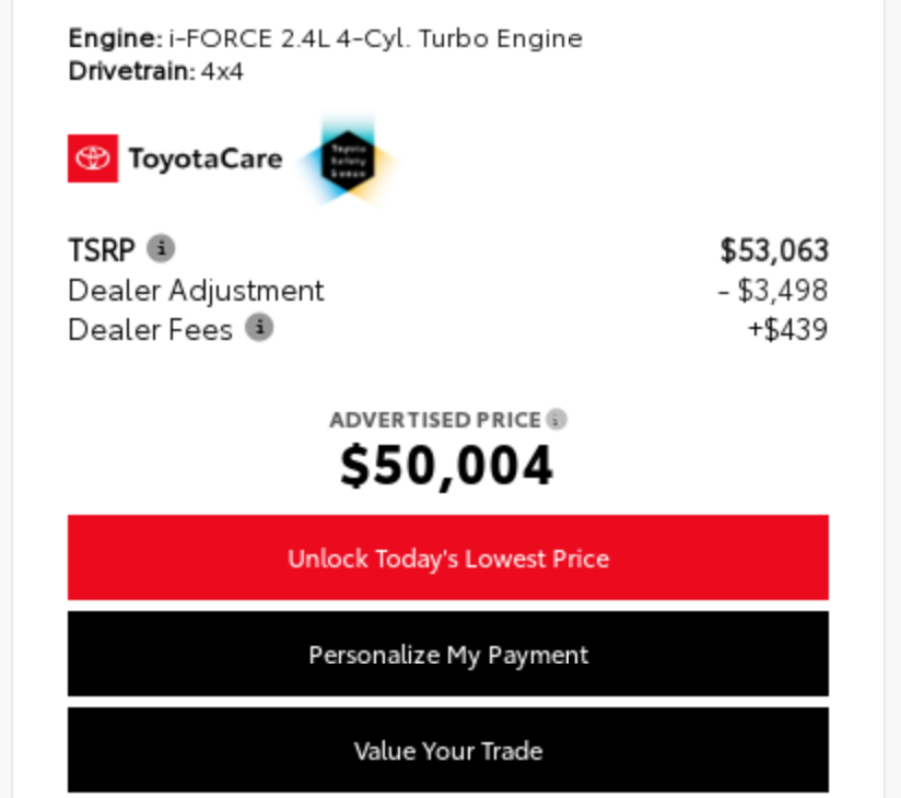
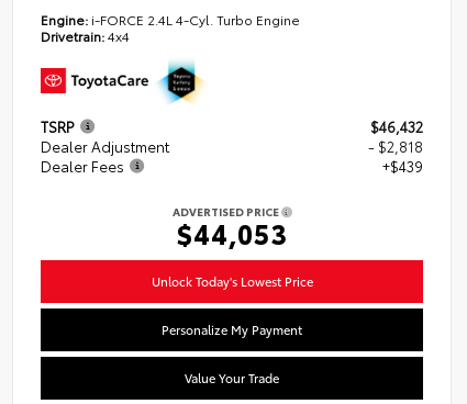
[719,227,829,267] $53,063 -> [370,116,423,136] $46,432
[717,267,829,306] - $3,498 -> [368,136,423,155] - $2,818
[340,423,557,497] $50,004 -> [176,214,287,251] $44,053

